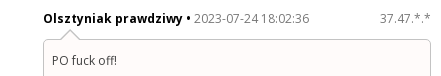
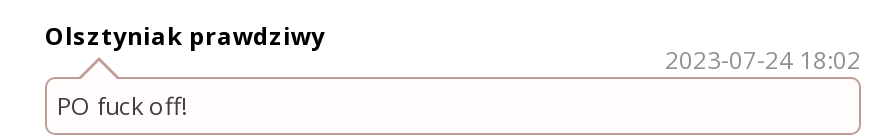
[194,10,431,27] 2023-07-24 18:02:36 | 37.47.*.* -> [665,43,861,77] 2023-07-24 18:02

